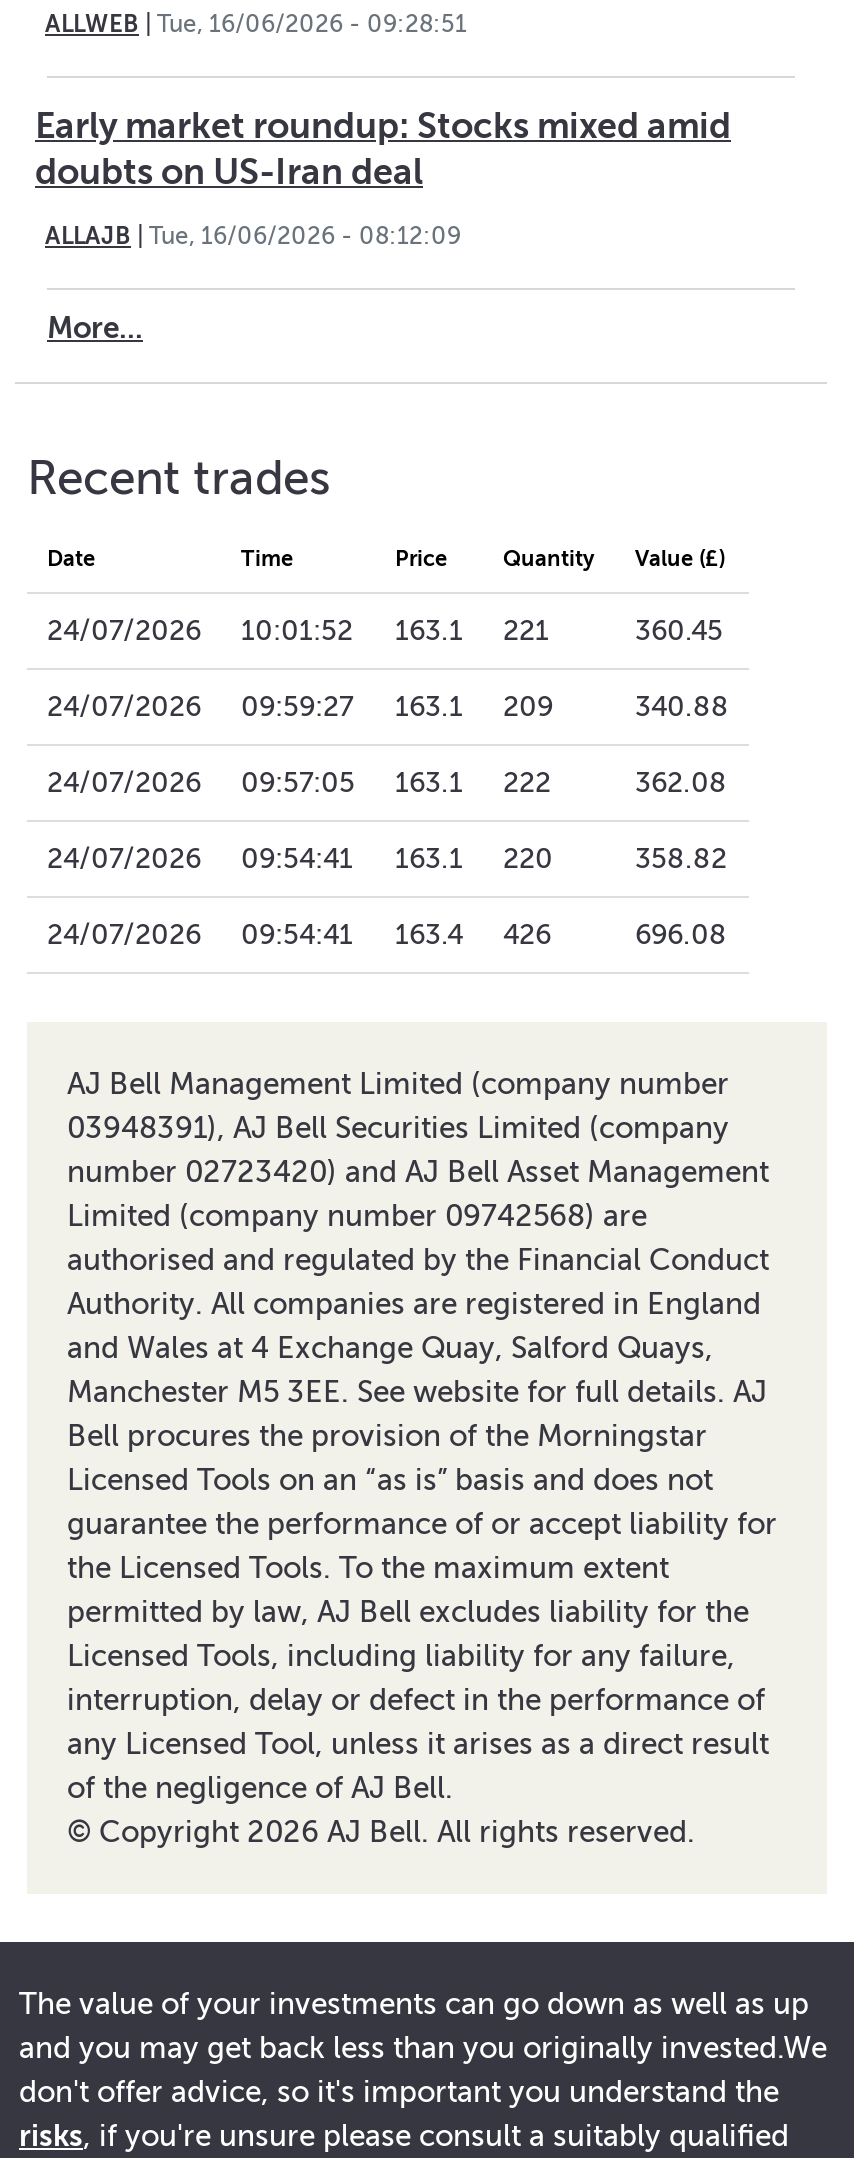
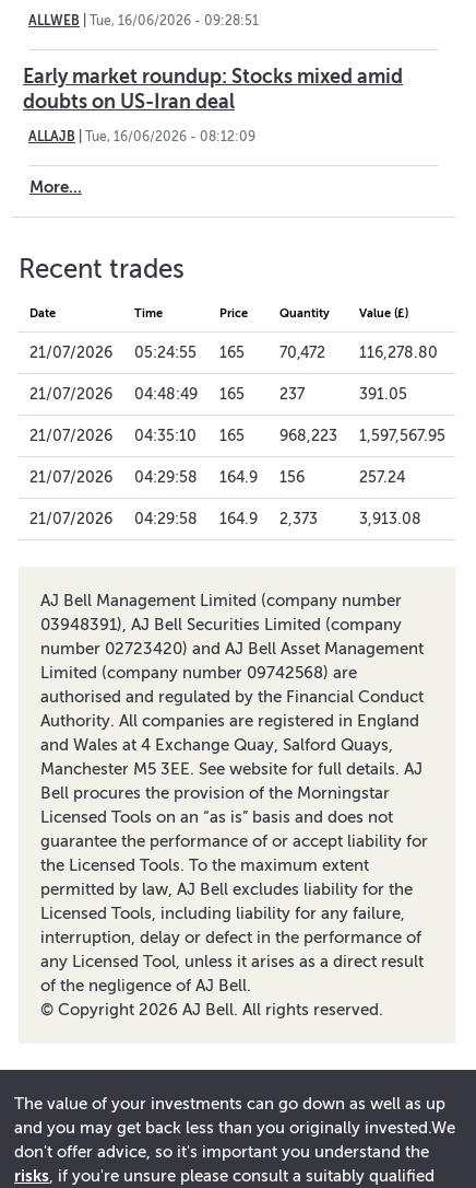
[47,616,201,646] 24/07/2026 -> [29,344,112,361] 21/07/2026
[241,616,353,646] 10:01:52 -> [134,344,197,361] 05:24:55
[395,616,463,646] 163.1 -> [219,344,245,361] 165
[503,616,549,646] 221 -> [279,344,325,361] 70,472
[635,616,723,646] 360.45 -> [359,344,438,361] 116,278.80
[47,692,201,722] 24/07/2026 -> [29,386,112,402] 21/07/2026
[241,692,353,722] 09:59:27 -> [134,386,198,402] 04:48:49
[395,692,463,722] 163.1 -> [219,386,245,402] 165
[503,692,553,722] 209 -> [279,386,305,402] 237
[635,692,729,722] 340.88 -> [359,386,407,402] 391.05
[47,768,201,798] 24/07/2026 -> [29,428,112,444] 21/07/2026
[241,768,355,798] 09:57:05 -> [134,428,197,444] 04:35:10
[395,768,463,798] 163.1 -> [219,428,245,444] 165
[503,768,551,798] 222 -> [279,428,337,444] 968,223
[635,768,727,798] 362.08 -> [359,428,445,444] 1,597,567.95
[47,844,201,874] 24/07/2026 -> [29,469,112,485] 21/07/2026
[241,844,353,874] 09:54:41 -> [134,469,198,485] 04:29:58
[395,844,463,874] 163.1 -> [219,469,258,485] 164.9
[503,844,553,874] 220 -> [279,469,305,485] 156
[635,844,727,874] 358.82 -> [359,469,405,485] 257.24
[47,920,201,950] 24/07/2026 -> [29,511,112,527] 21/07/2026
[241,920,353,950] 09:54:41 -> [134,511,198,527] 04:29:58
[395,920,463,950] 163.4 -> [219,511,258,527] 164.9
[503,920,551,950] 426 -> [279,511,318,527] 2,373
[635,920,727,950] 696.08 -> [359,511,421,527] 3,913.08

